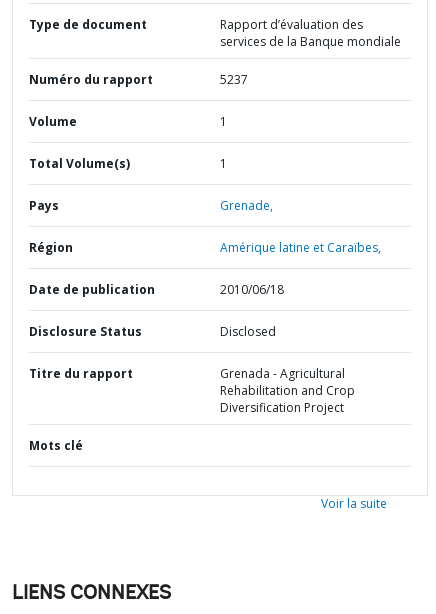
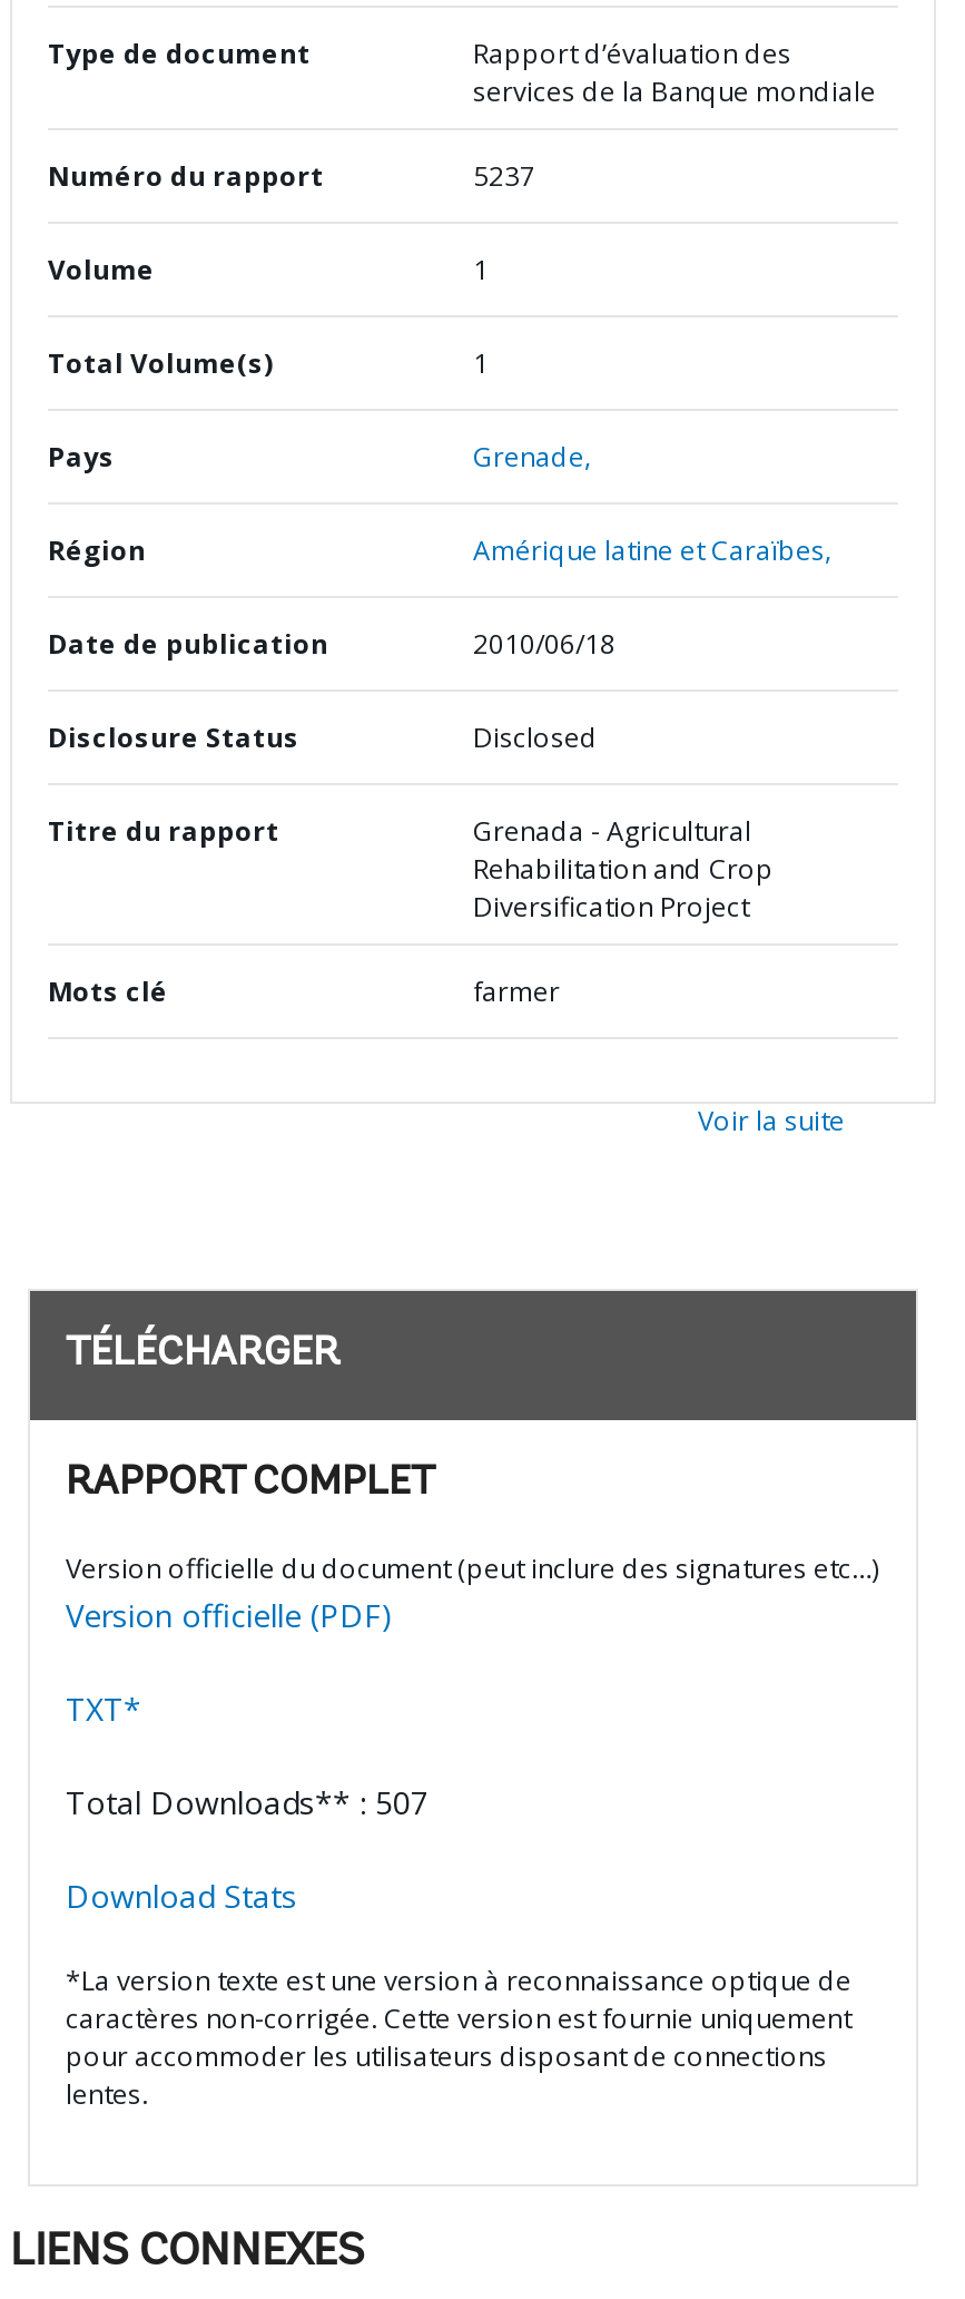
none -> [473,972,560,1010] farmer
none -> [66,1336,878,2113] TÉLÉCHARGER | RAPPORT COMPLET | Version officielle du document (peut inclure des signatures etc…) | Version officielle (PDF) | TXT* | Total Downloads** : 507 | Download Stats | *La version texte est une version à reconnaissance optique de | caractères non-corrigée. Cette version est fournie uniquement | pour accommoder les utilisateurs disposant de connections | lentes.

